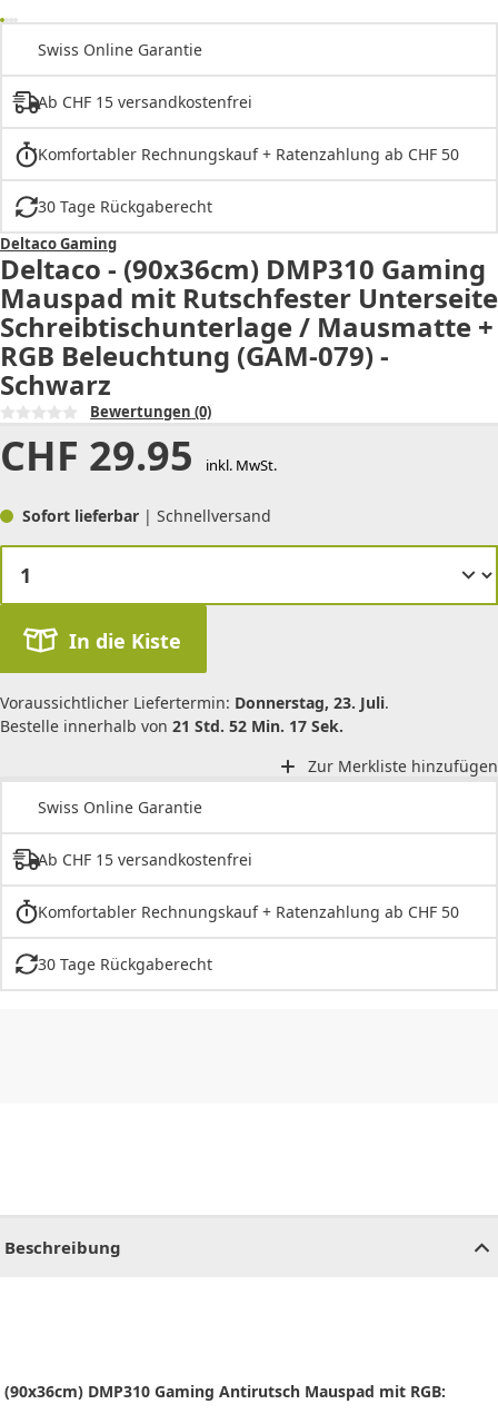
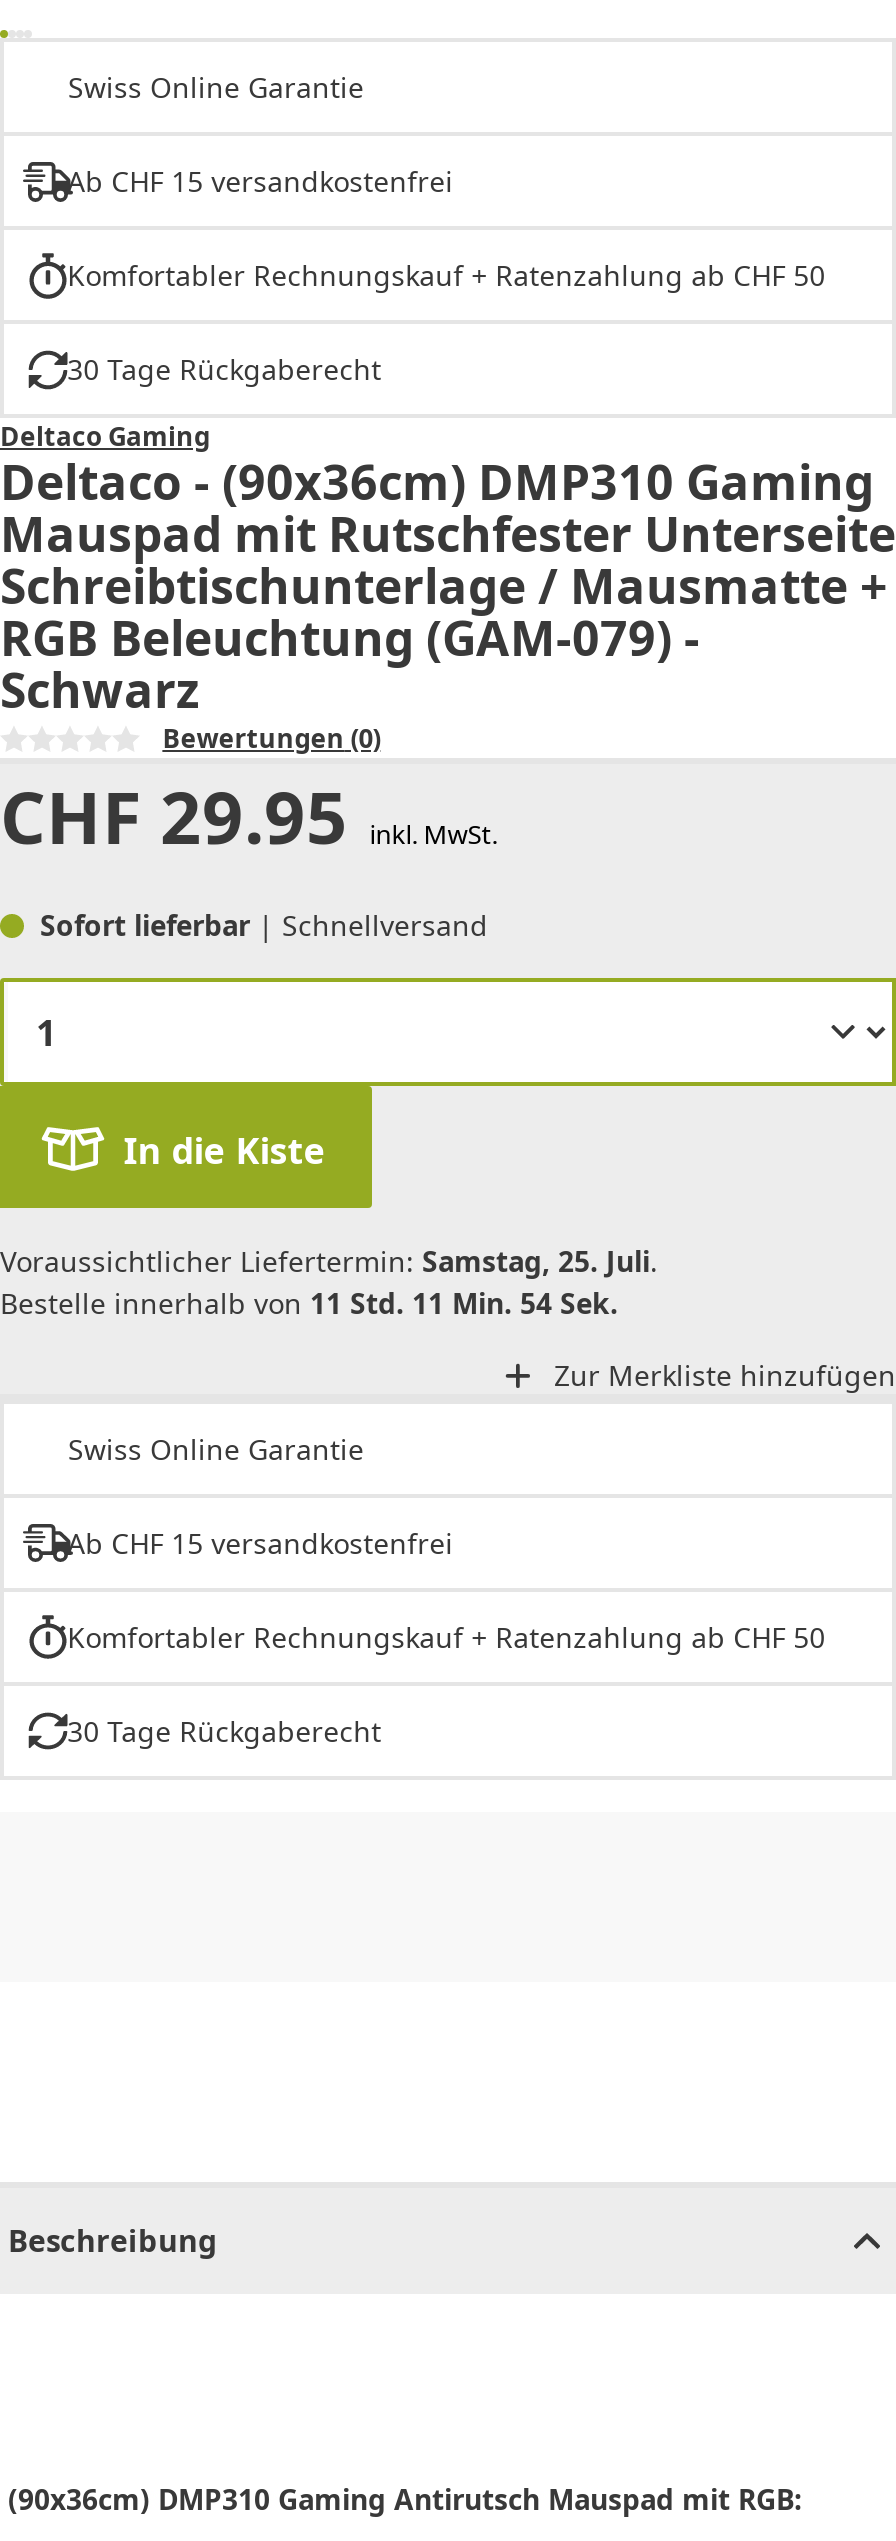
[0,692,389,713] Voraussichtlicher Liefertermin: Donnerstag, 23. Juli. -> [0,1241,658,1279] Voraussichtlicher Liefertermin: Samstag, 25. Juli.
[0,715,343,736] Bestelle innerhalb von 21 Std. 52 Min. 17 Sek. -> [0,1283,618,1321] Bestelle innerhalb von 11 Std. 11 Min. 54 Sek.

